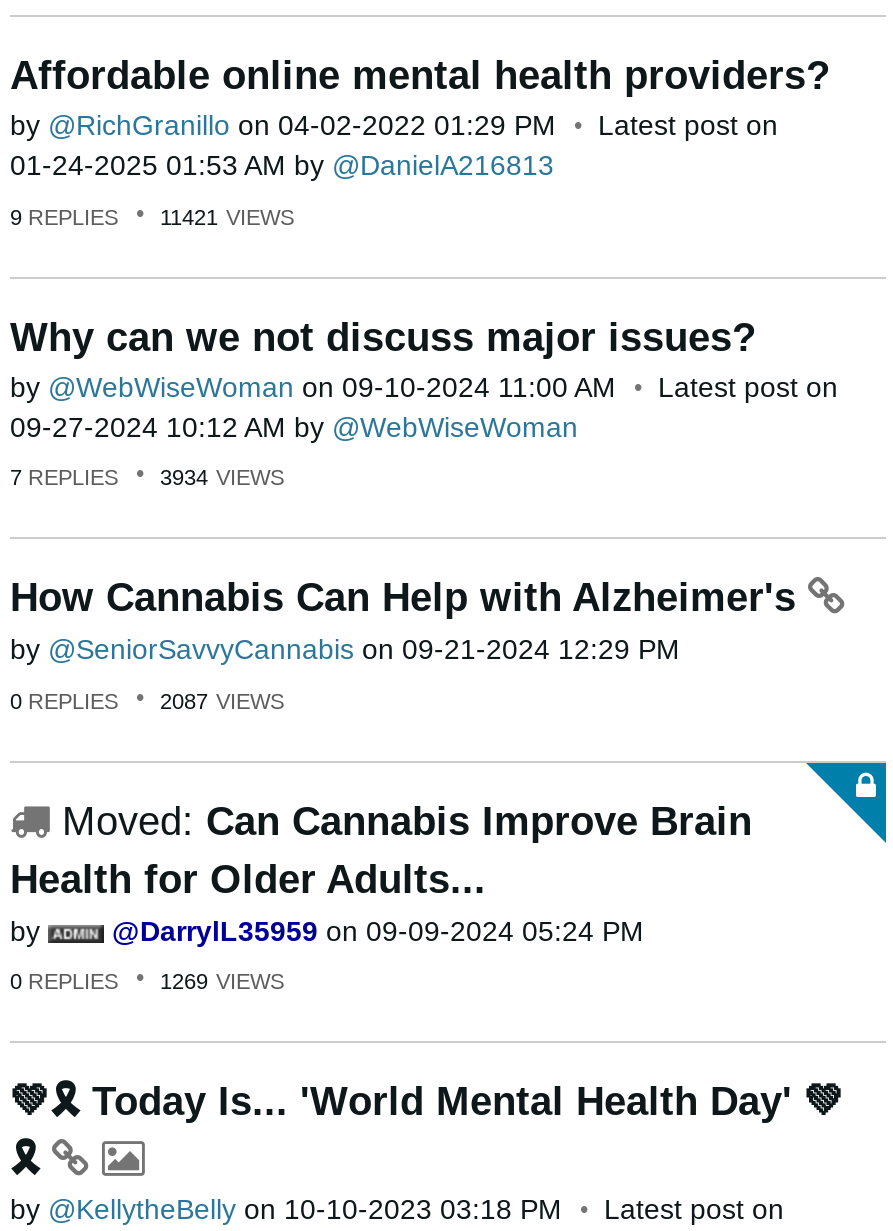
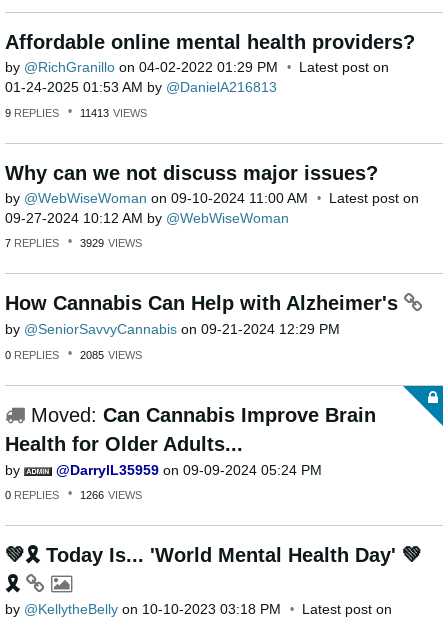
[10,204,294,228] 9 REPLIES 11421 VIEWS -> [5,107,147,119] 9 REPLIES 11413 VIEWS
[10,465,284,489] 7 REPLIES 3934 VIEWS -> [5,237,142,249] 7 REPLIES 3929 VIEWS
[10,688,284,712] 0 REPLIES 2087 VIEWS -> [5,349,142,361] 0 REPLIES 2085 VIEWS
[10,969,284,993] 0 REPLIES 1269 VIEWS -> [5,489,142,501] 0 REPLIES 1266 VIEWS

